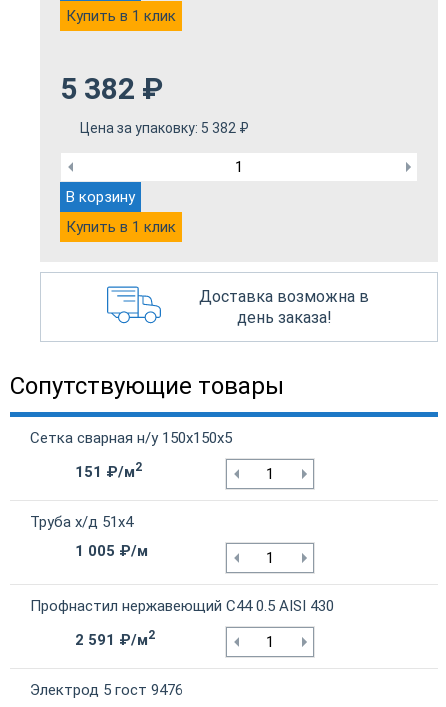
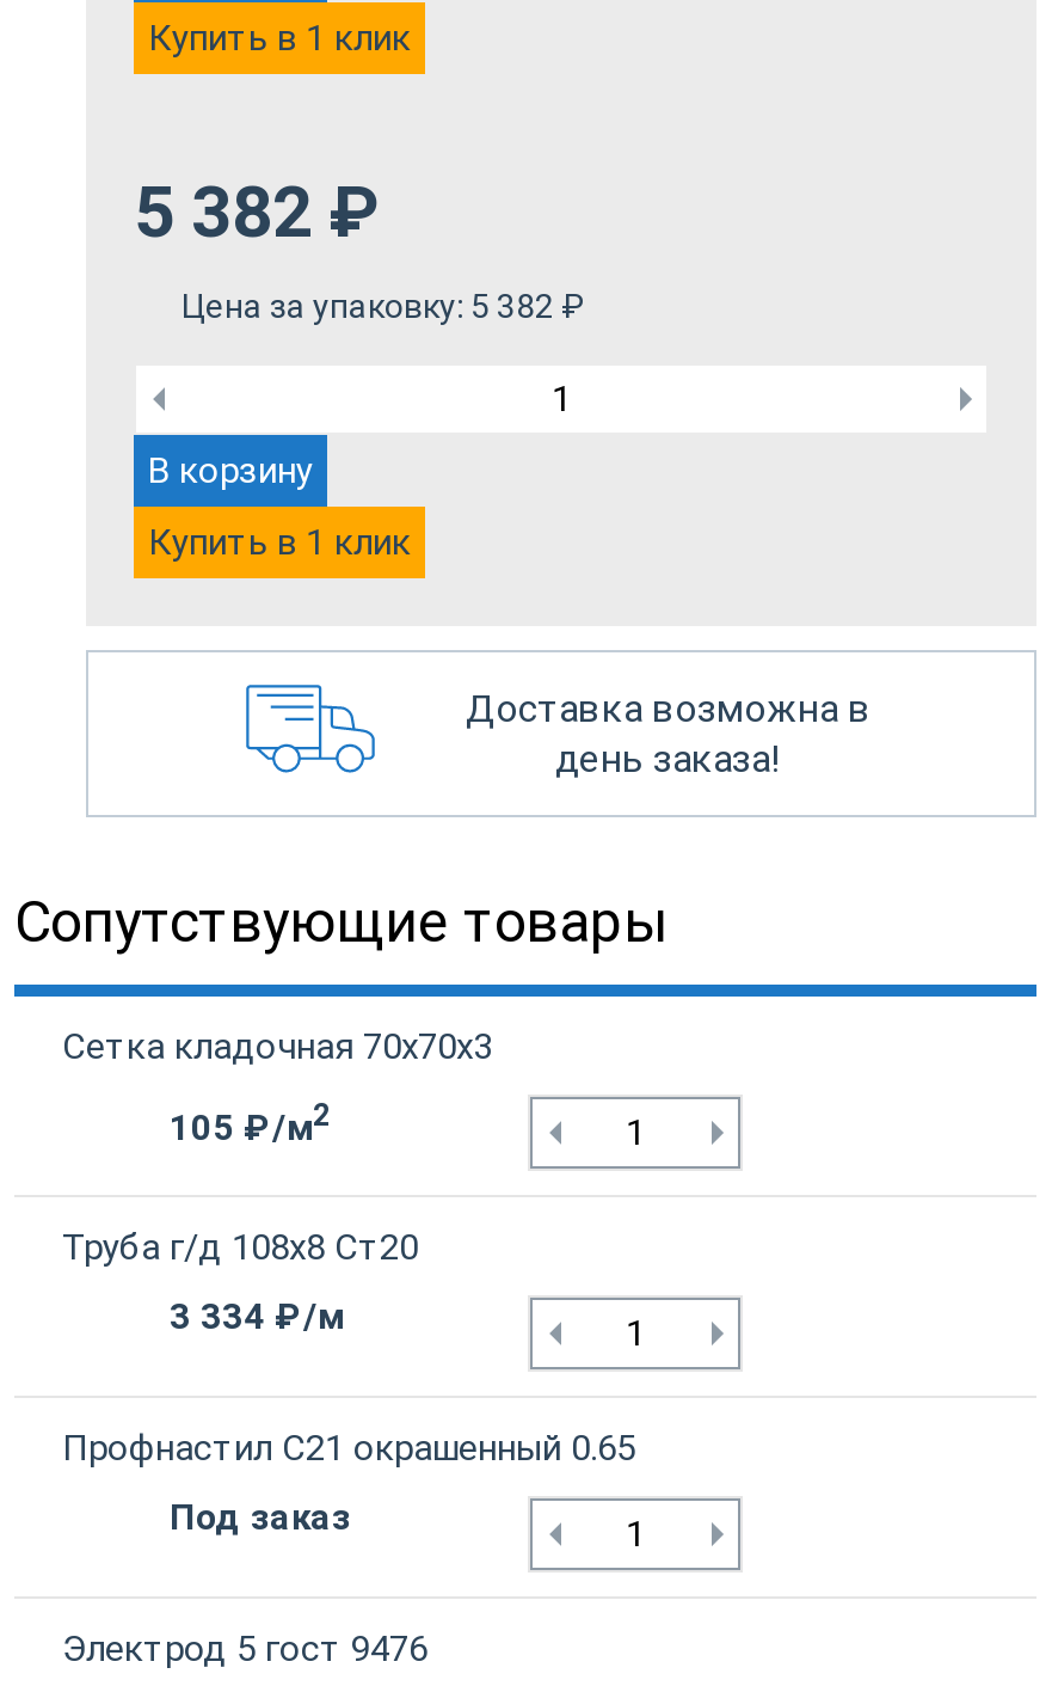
[30,429,232,447] Сетка сварная н/у 150х150х5 -> [62,1025,492,1068] Сетка кладочная 70х70х3
[75,459,142,481] 151 ₽/м2 -> [170,1097,330,1150] 105 ₽/м2
[30,513,133,531] Труба х/д 51х4 -> [62,1226,418,1269] Труба г/д 108х8 Ст20
[75,542,148,560] 1 005 ₽/м -> [170,1296,344,1339] 3 334 ₽/м
[30,597,334,615] Профнастил нержавеющий С44 0.5 AISI 430 -> [62,1427,635,1470] Профнастил С21 окрашенный 0.65
[75,627,155,649] 2 591 ₽/м2 -> [170,1496,351,1539] Под заказ

